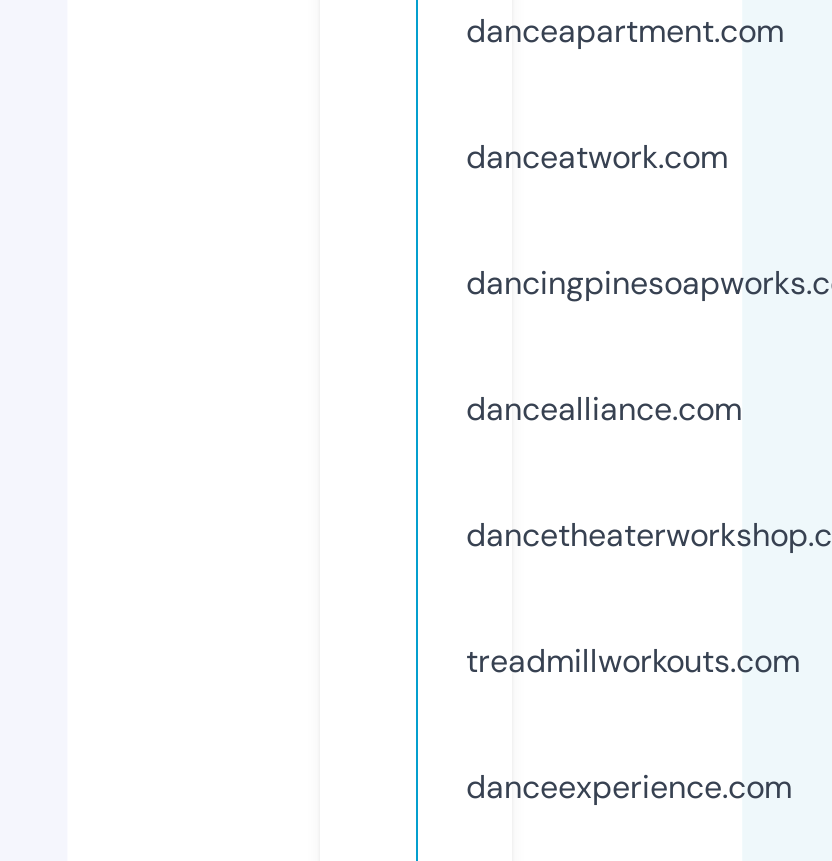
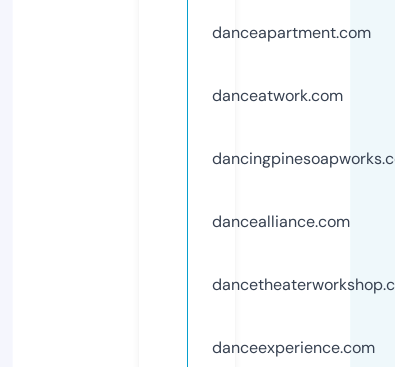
[466,640,800,682] treadmillworkouts.com -> none

